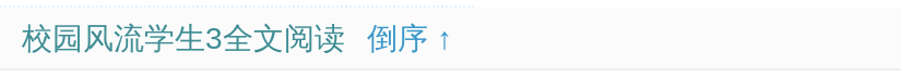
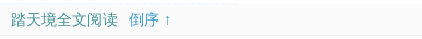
[22,22,345,56] 校园风流学生3全文阅读 -> [11,11,118,29] 踏天境全文阅读

